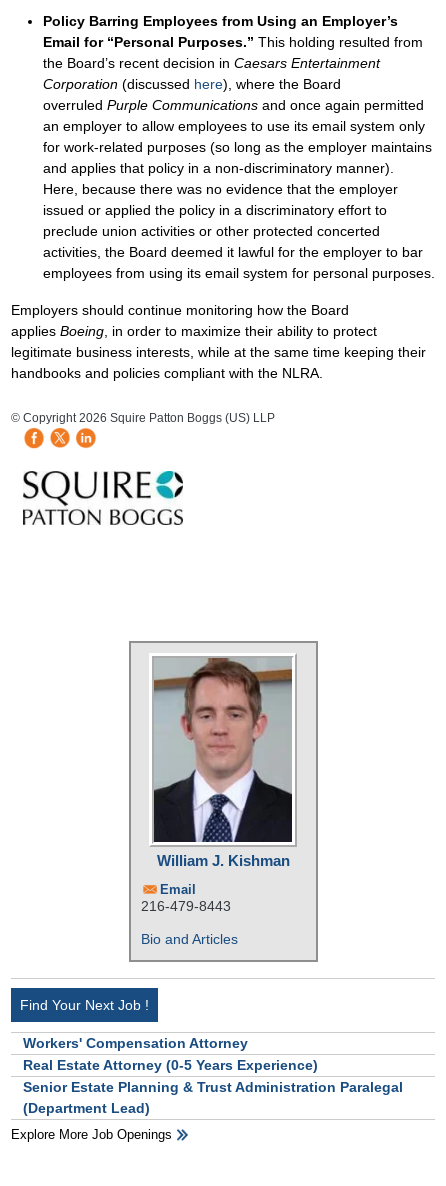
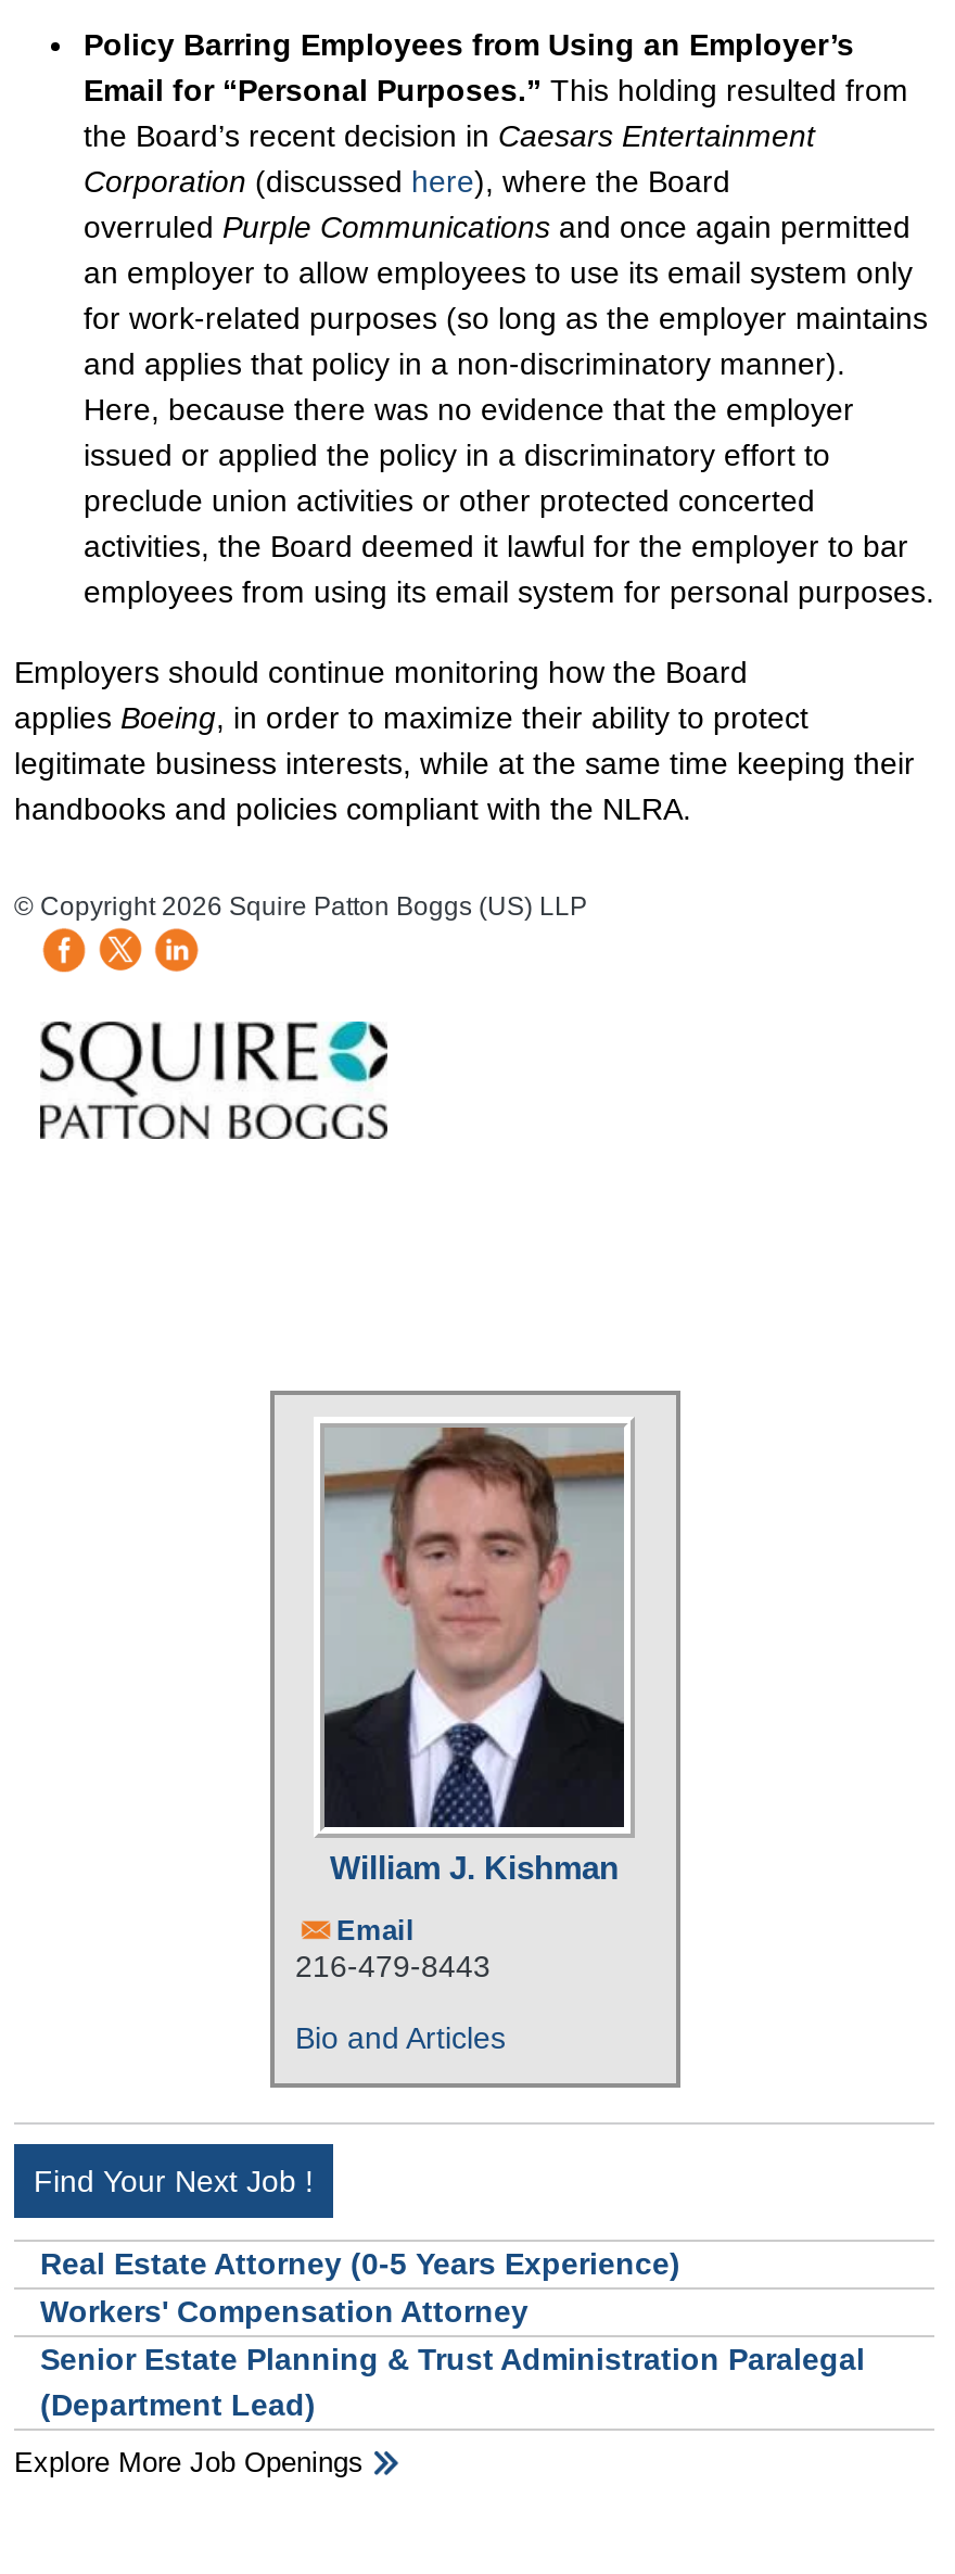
moved [23,1035,248,1051] -> [40,2294,529,2329]: Workers' Compensation Attorney
moved [23,1057,318,1073] -> [40,2246,680,2281]: Real Estate Attorney (0-5 Years Experience)

